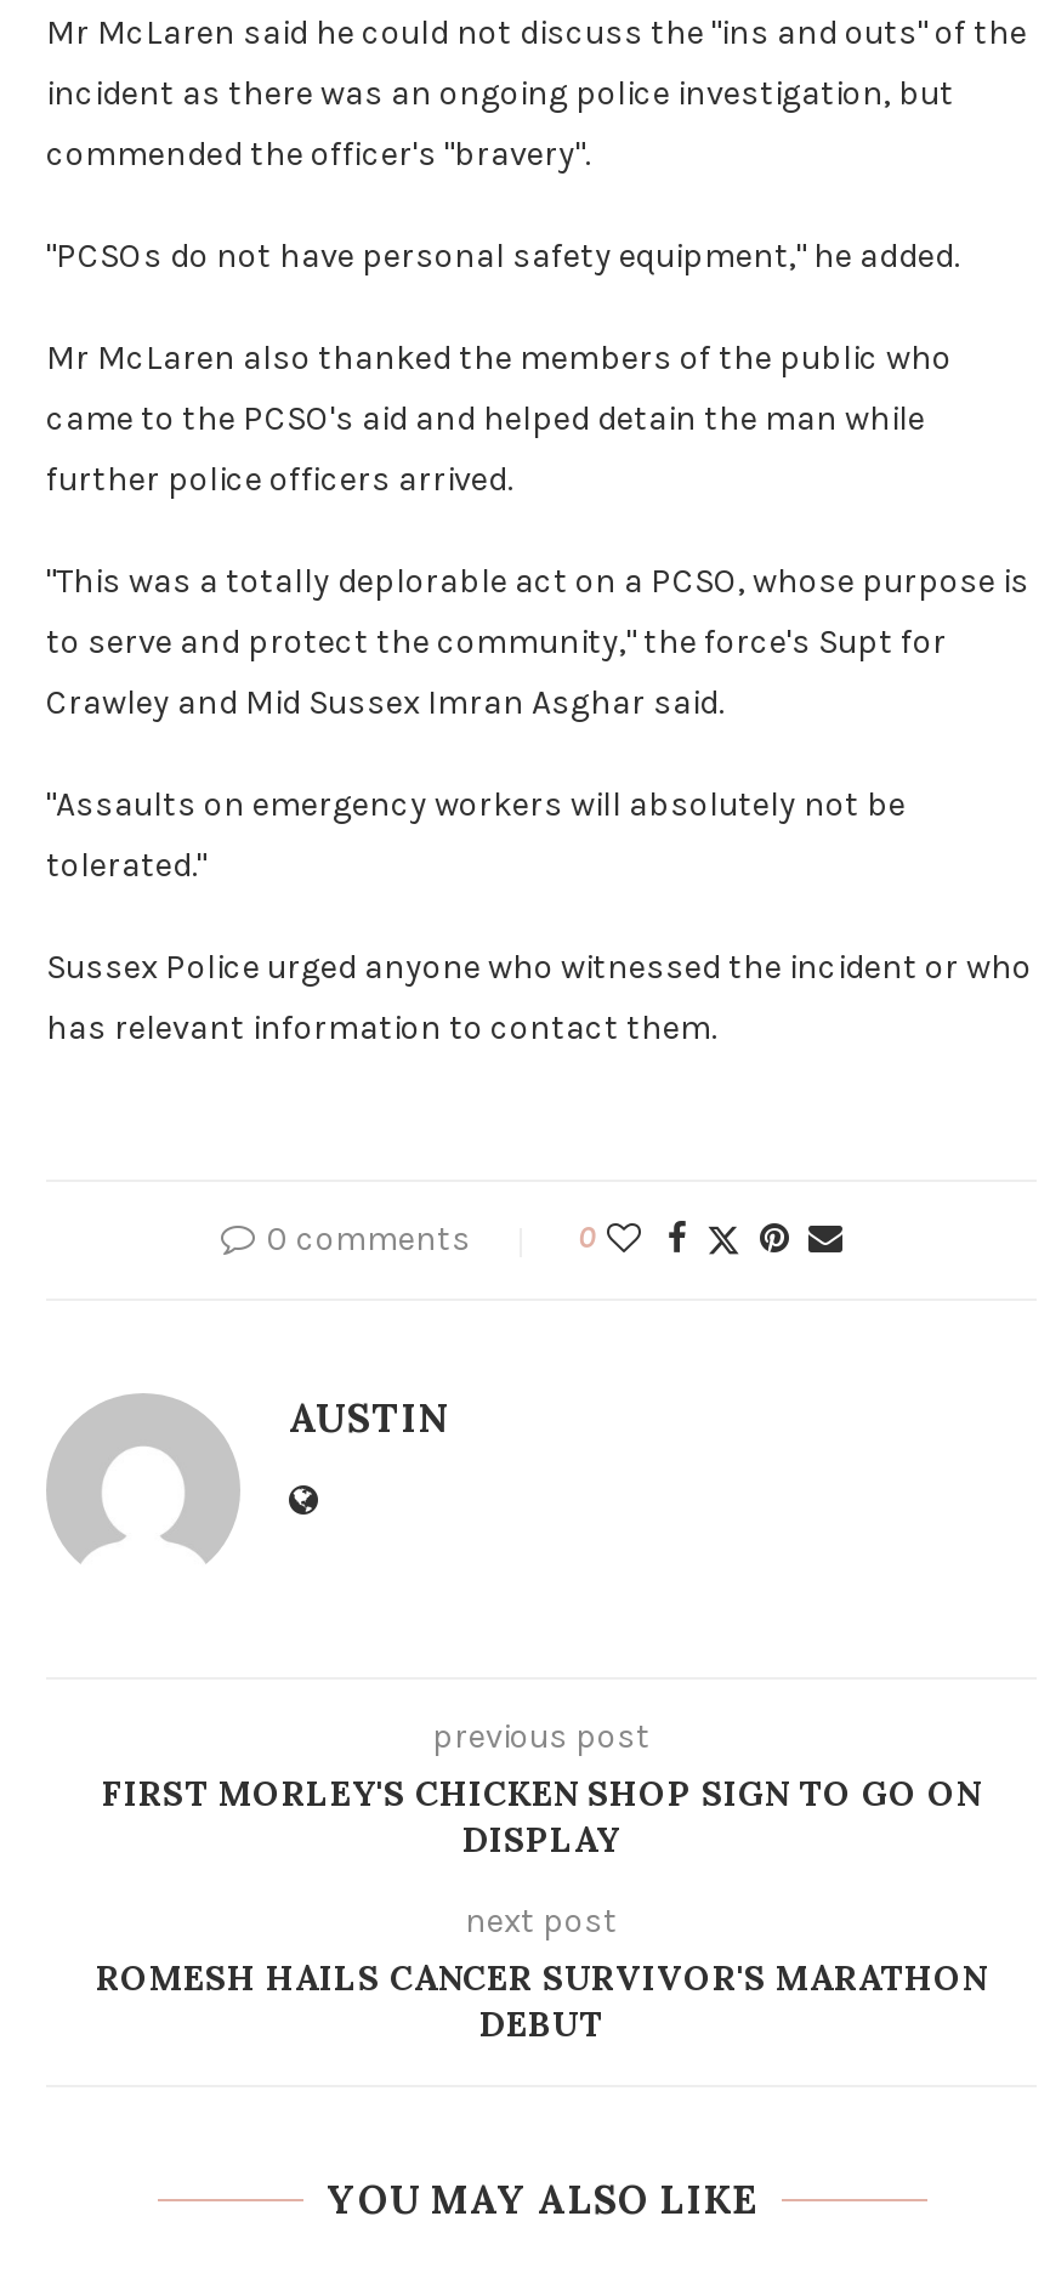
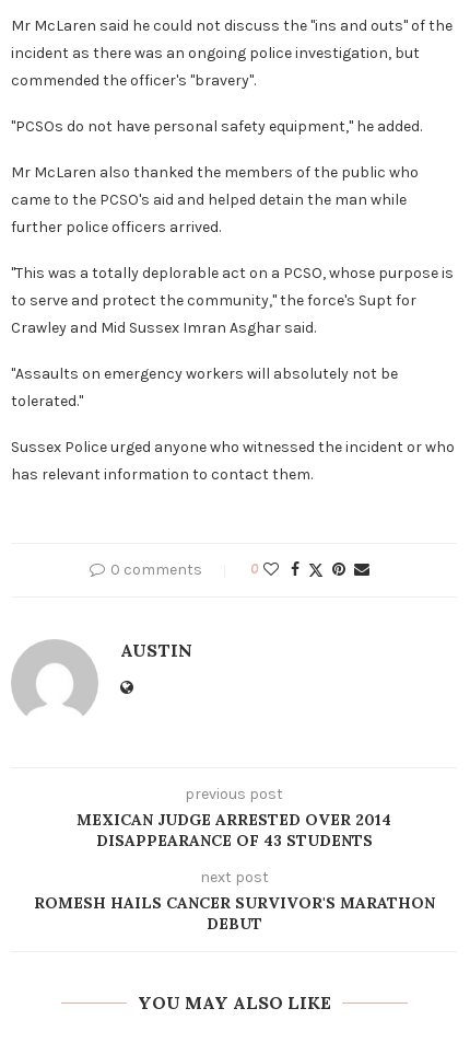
[102,1773,981,1863] FIRST MORLEY'S CHICKEN SHOP SIGN TO GO ON | DISPLAY -> [77,810,391,851] MEXICAN JUDGE ARRESTED OVER 2014 | DISAPPEARANCE OF 43 STUDENTS

